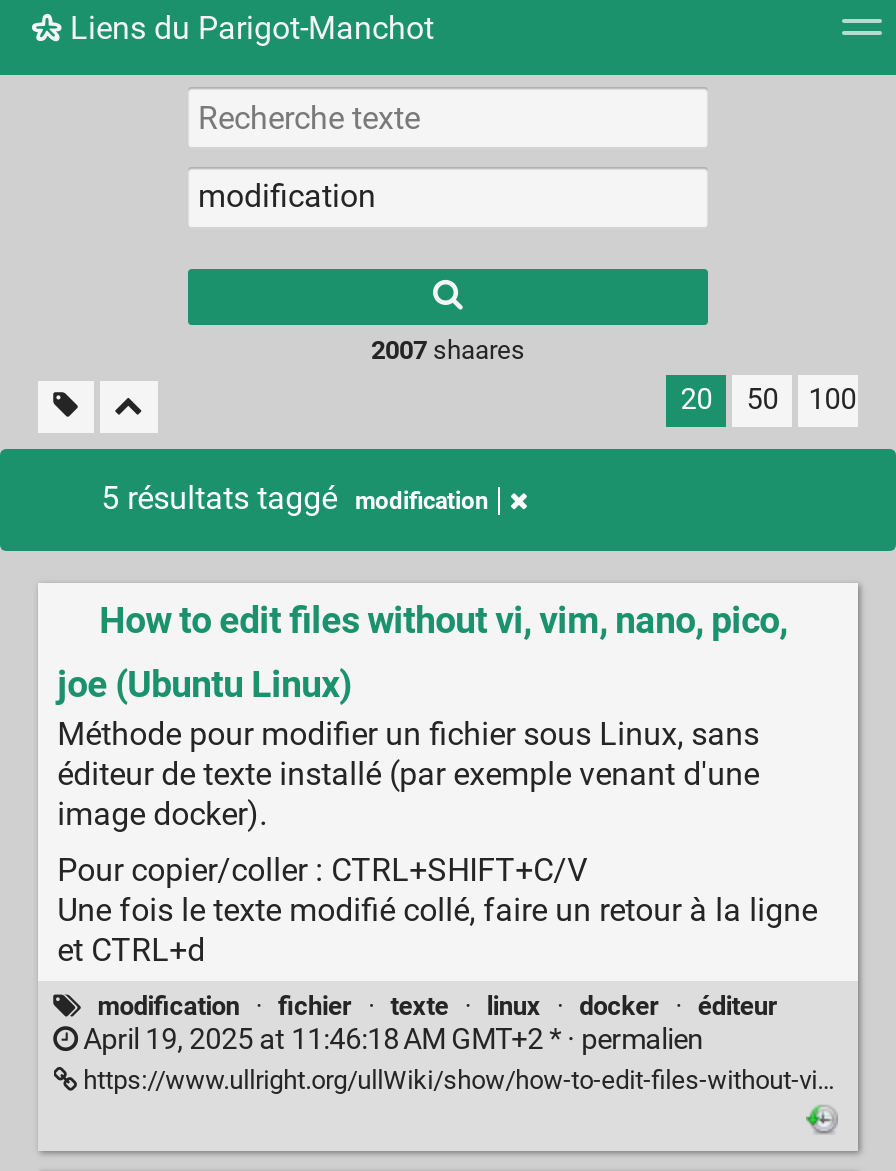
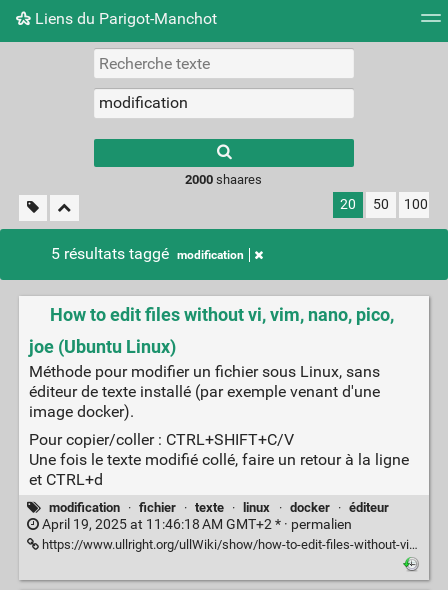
[371,335,525,365] 2007 shaares -> [185,172,262,187] 2000 shaares

